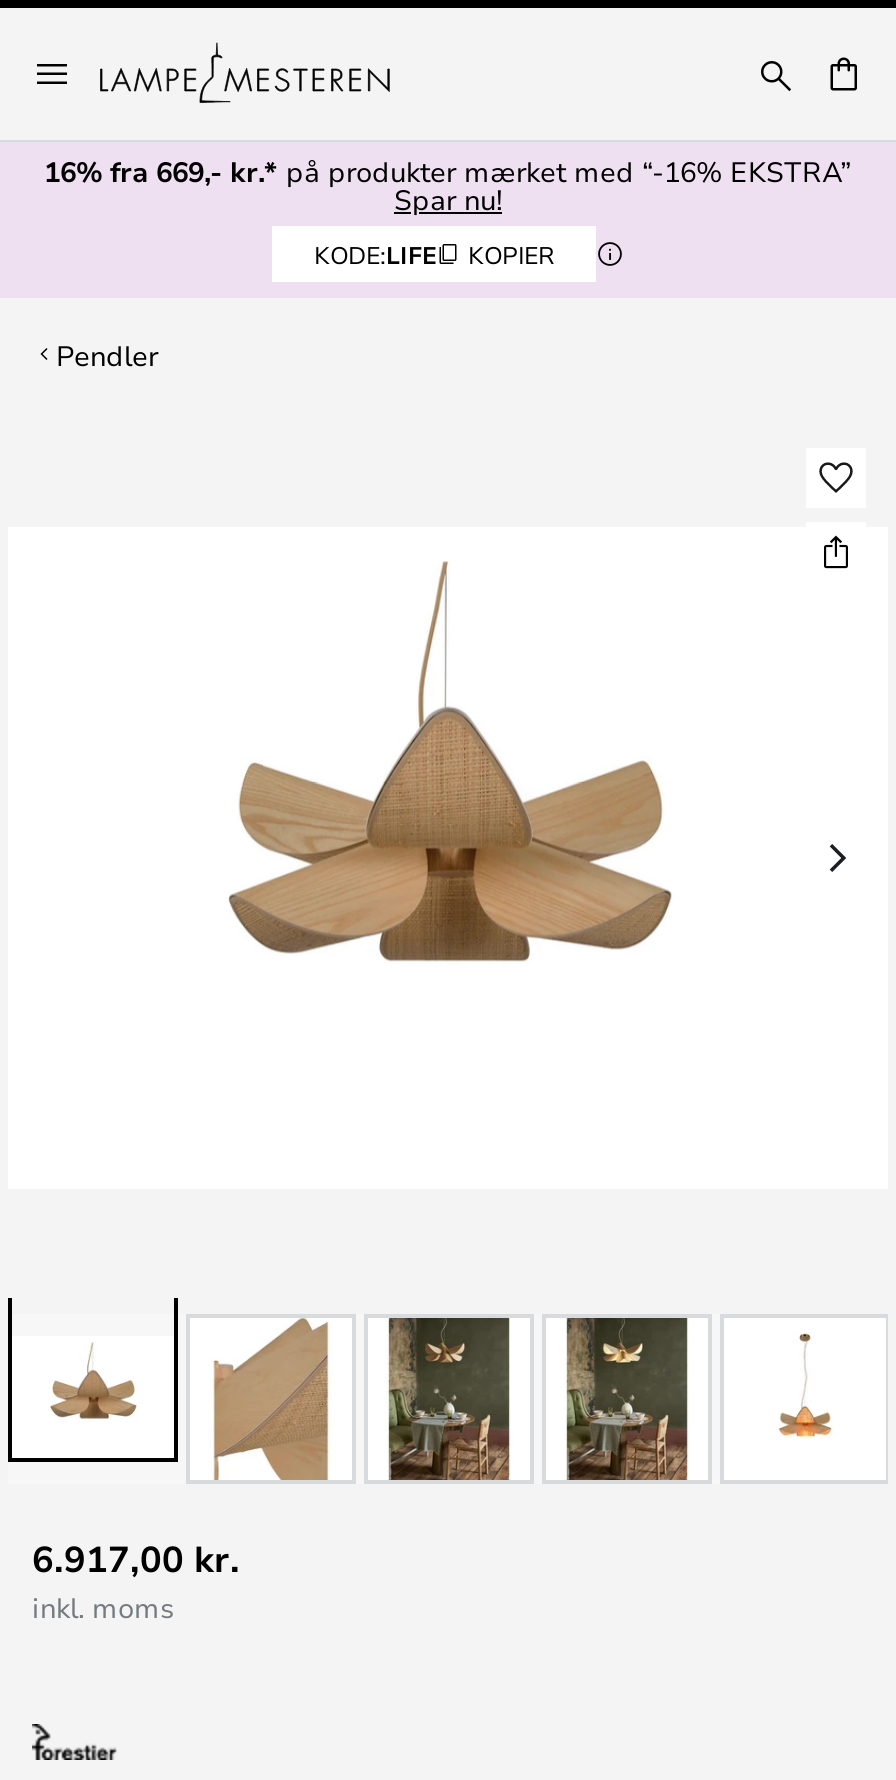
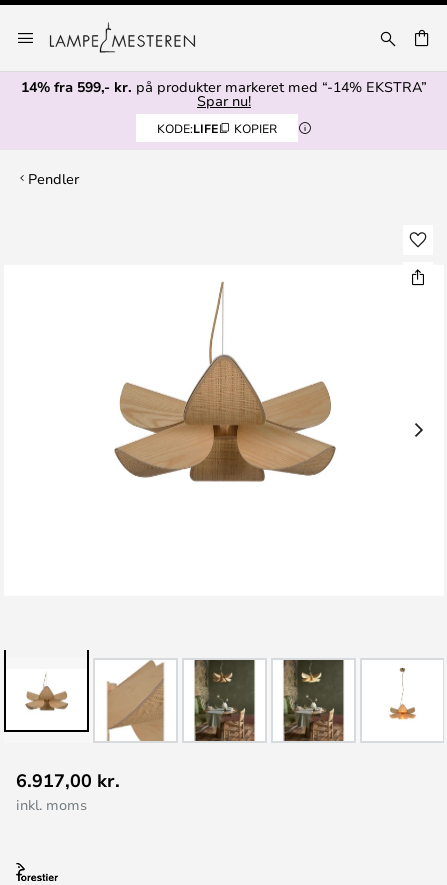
[44,152,852,190] 16% fra 669,- kr.* på produkter mærket med “-16% EKSTRA” -> [21,77,427,96] 14% fra 599,- kr. på produkter markeret med “-14% EKSTRA”

